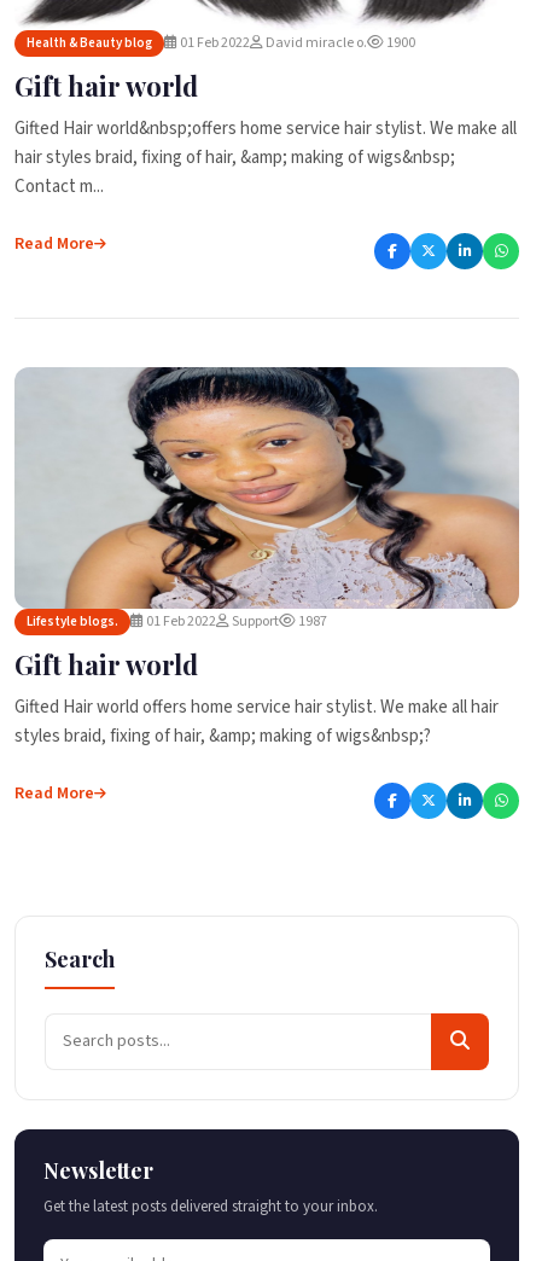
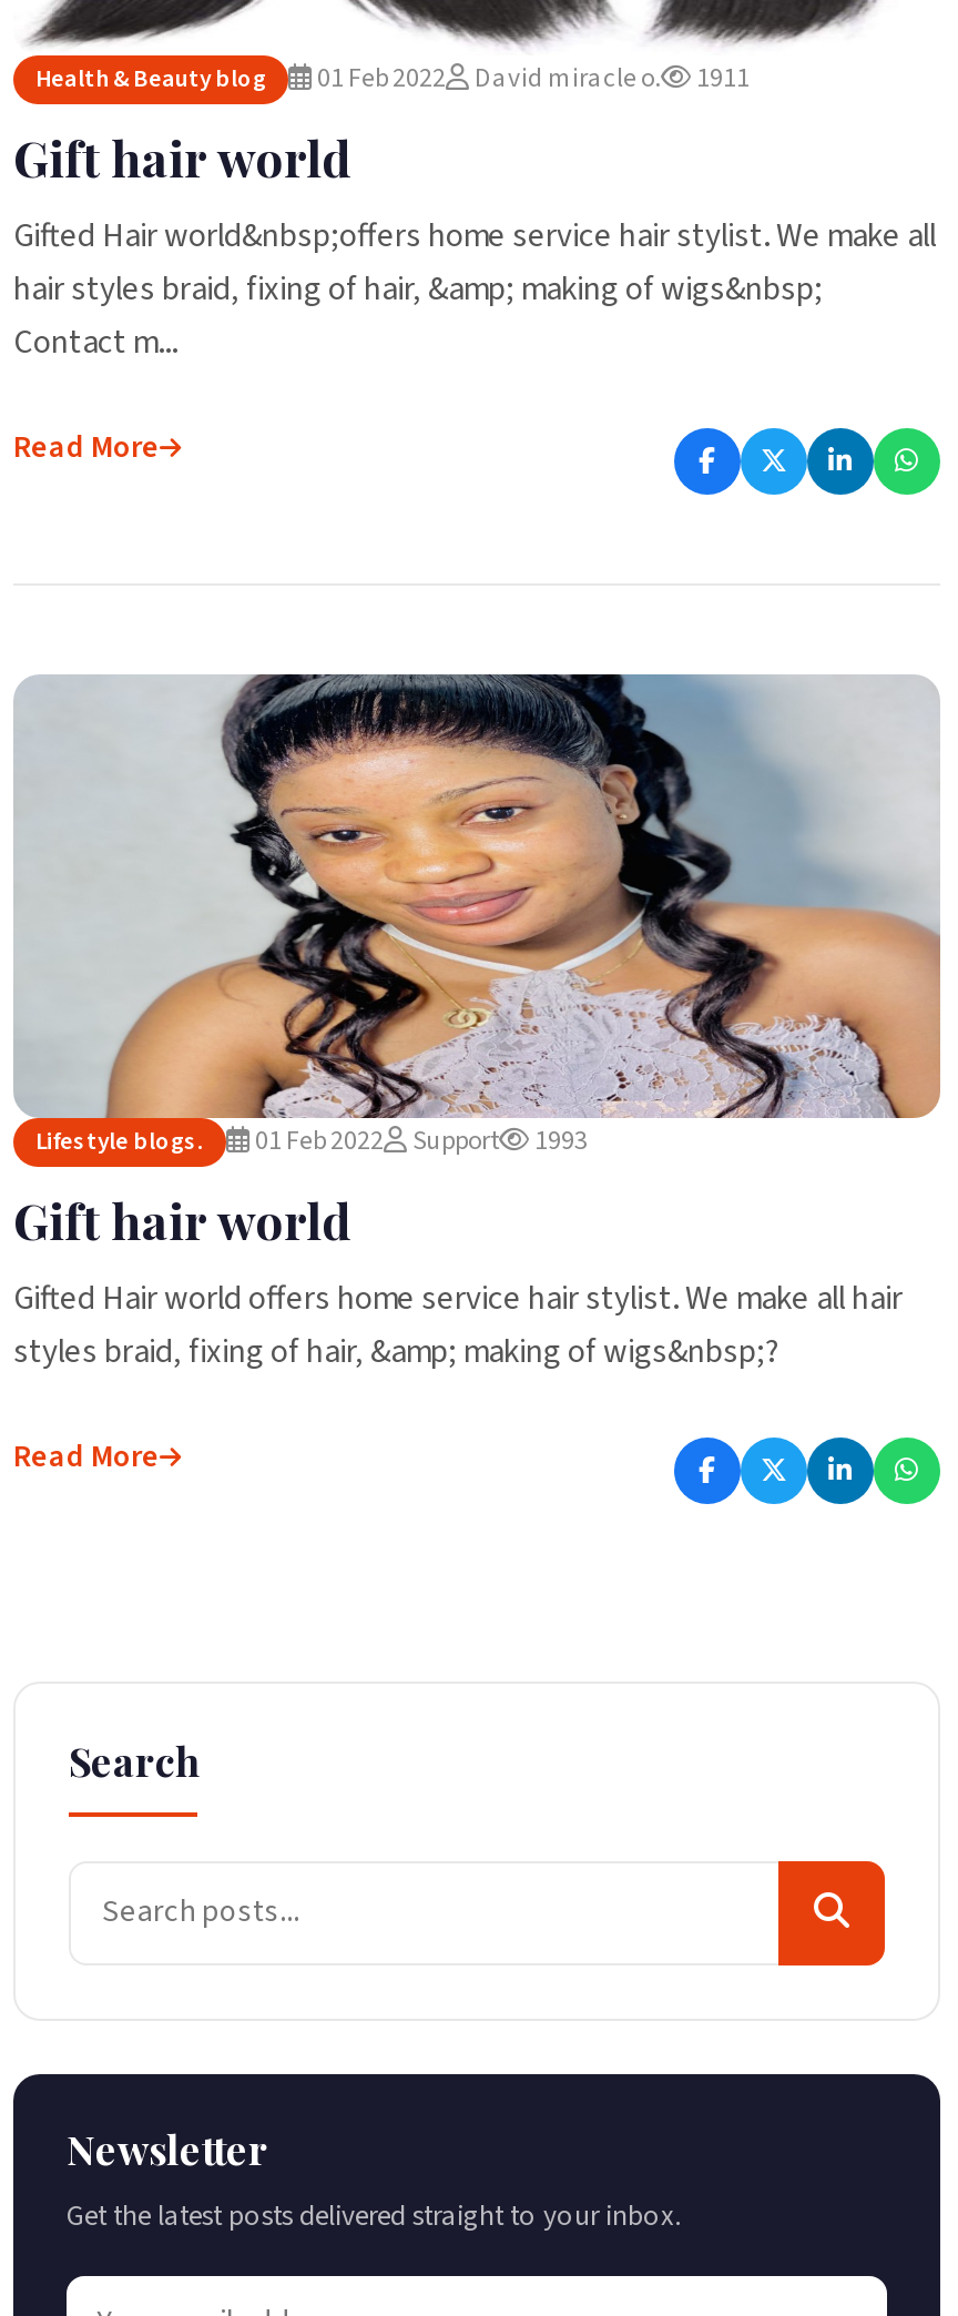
[27,33,415,53] Health & Beauty blog 01 Feb 2022 David miracle o. 1900 -> [35,60,750,98] Health & Beauty blog 01 Feb 2022 David miracle o. 1911
[27,611,327,632] Lifestyle blogs. 01 Feb 2022 Support 1987 -> [35,1123,588,1160] Lifestyle blogs. 01 Feb 2022 Support 1993

